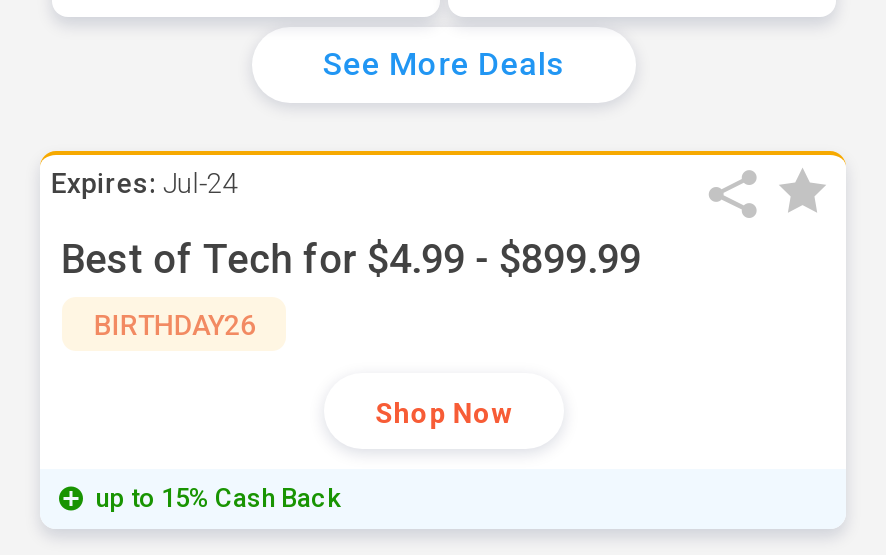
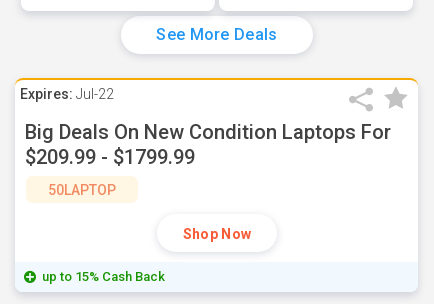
[51,167,239,199] Expires: Jul-24 -> [20,86,114,102] Expires: Jul-22
[61,235,641,283] Best of Tech for $4.99 - $899.99 -> [25,120,391,169] Big Deals On New Condition Laptops For | $209.99 - $1799.99
[94,309,256,341] BIRTHDAY26 -> [48,182,116,198] 50LAPTOP

